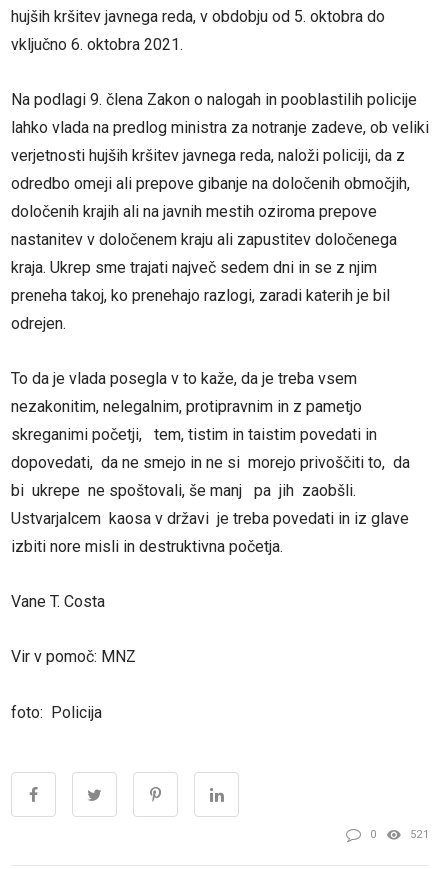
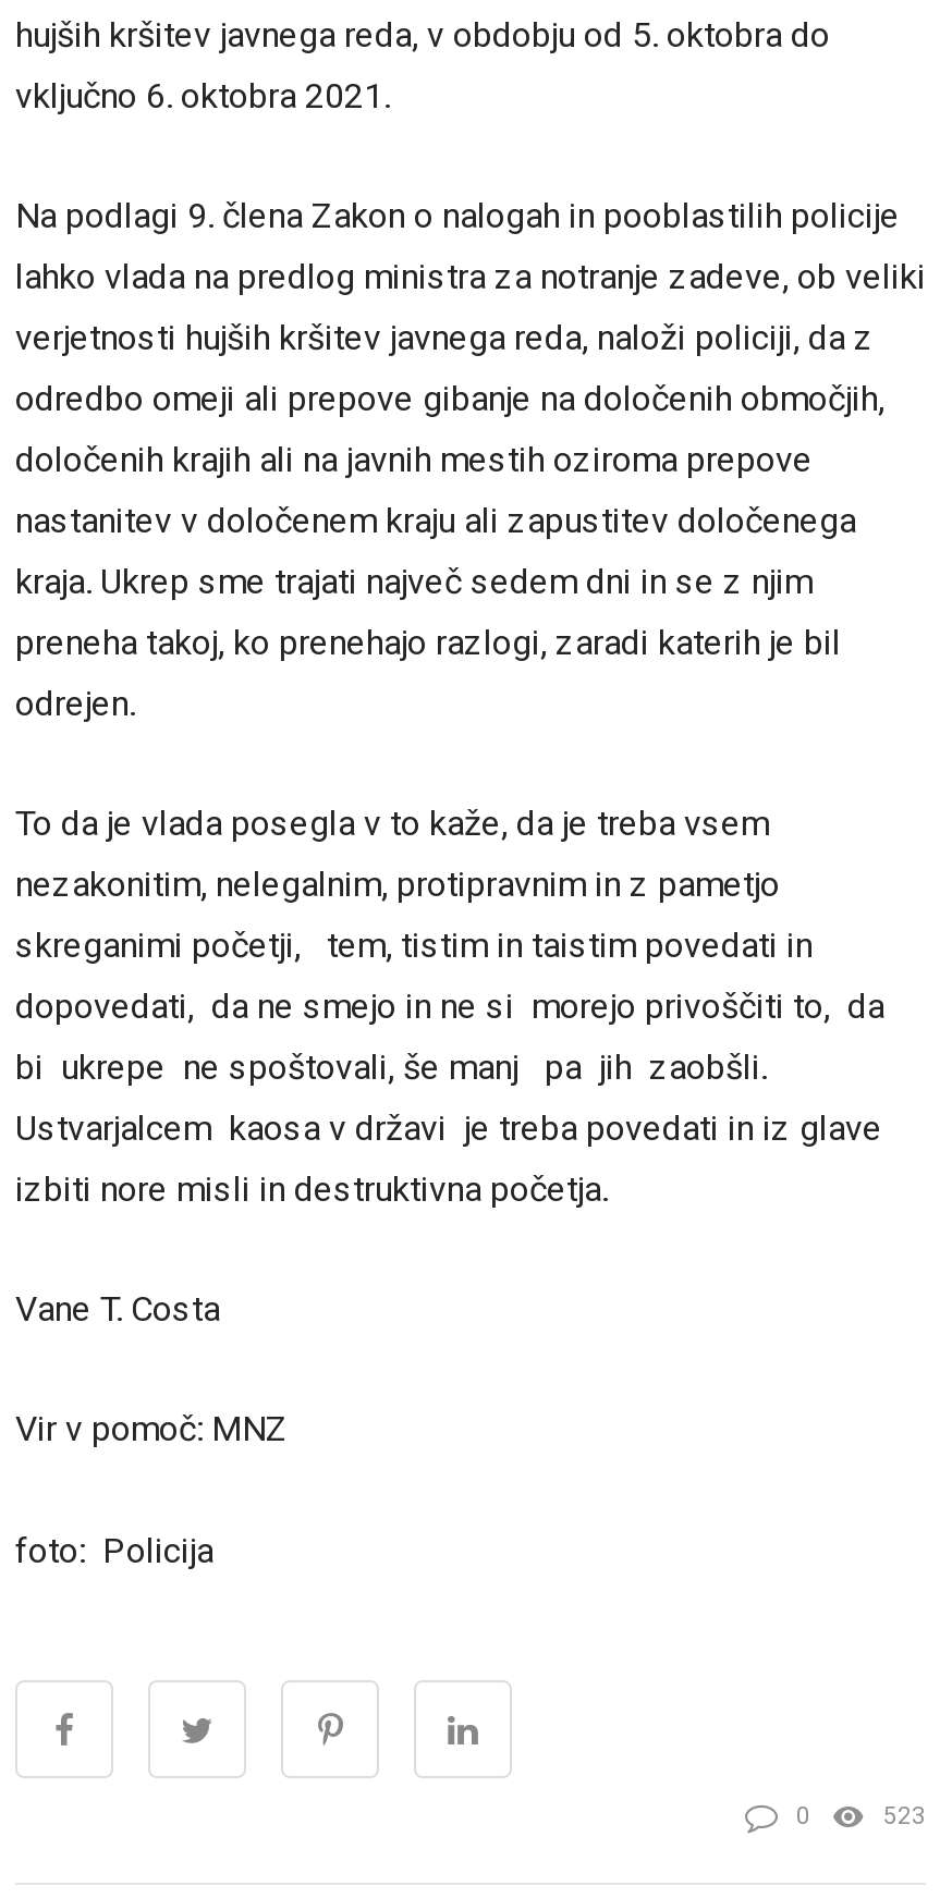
[409,827,429,840] 521 -> [883,1801,926,1829] 523

